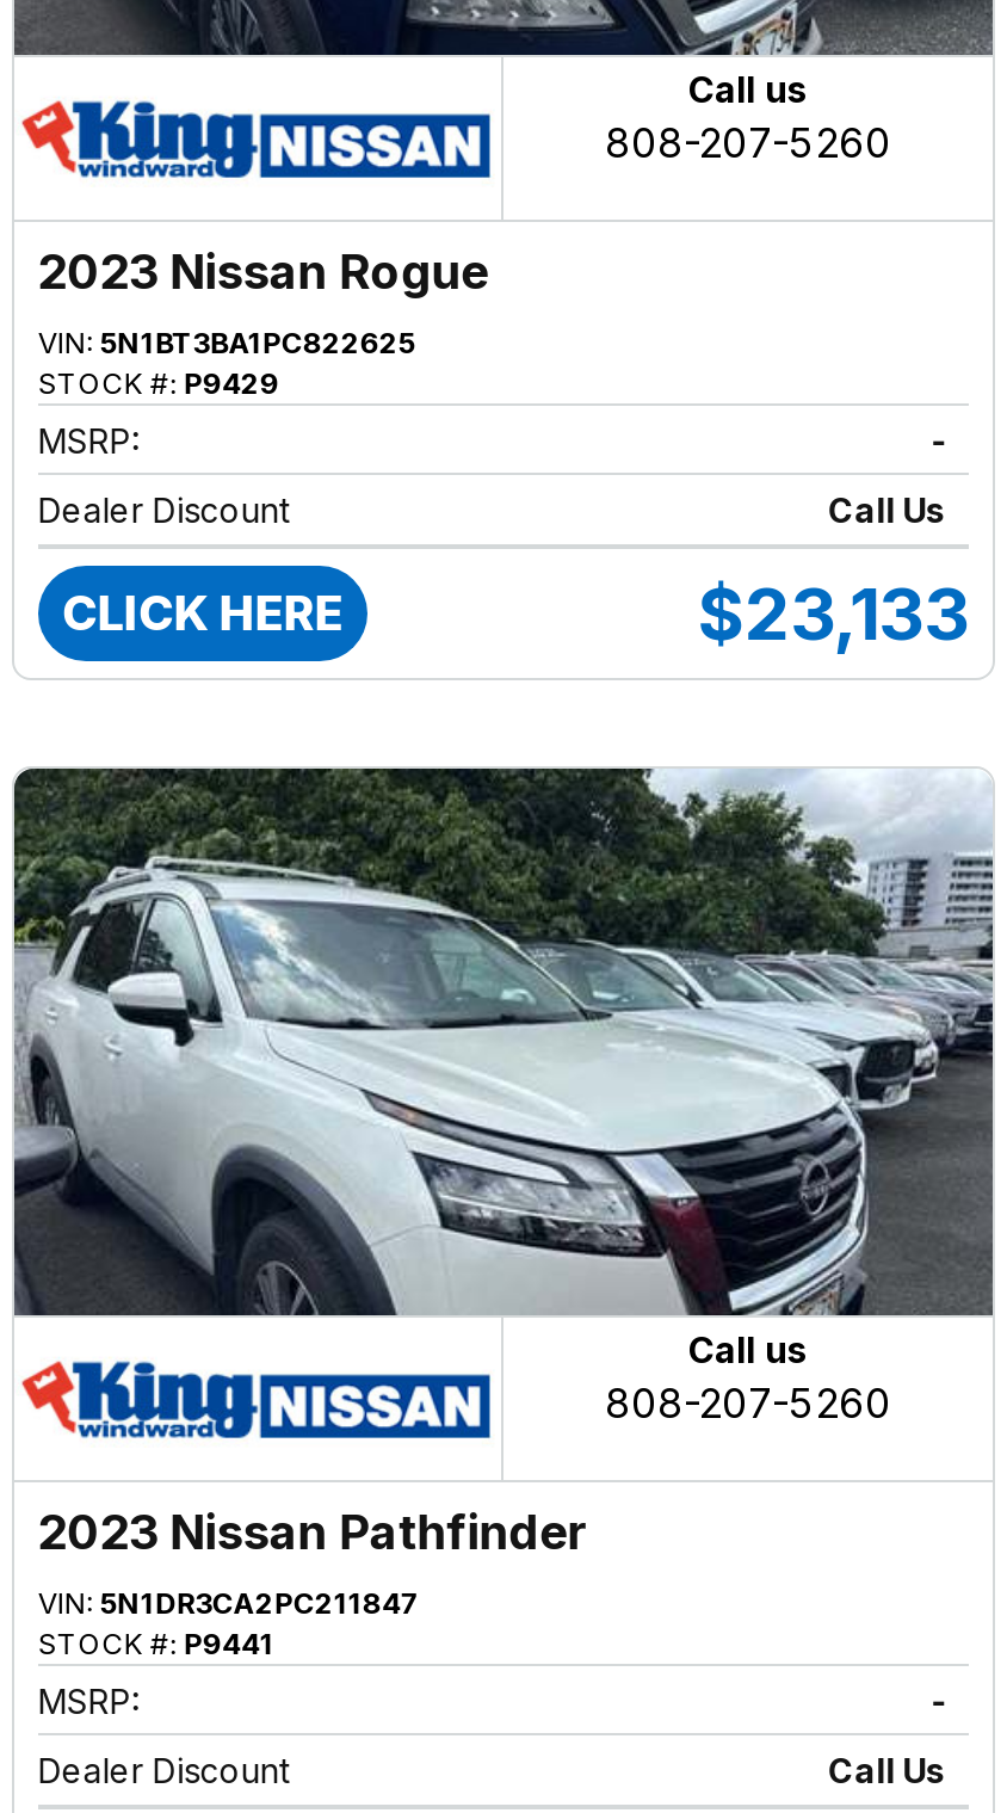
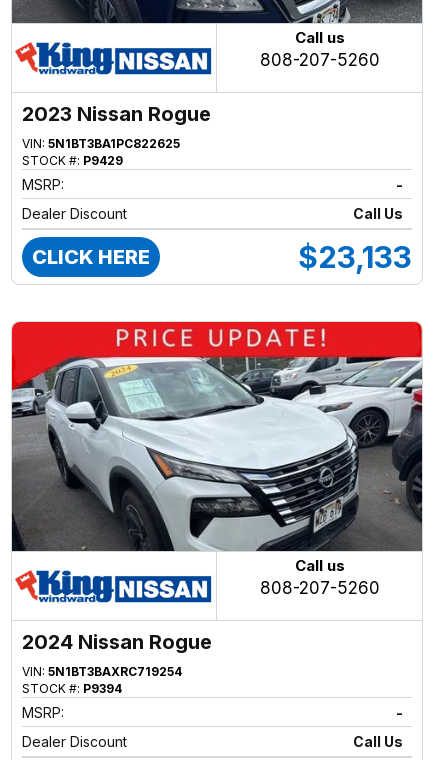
[12,766,995,1315] [image] -> [11,321,423,551] [image]
[38,1504,587,1561] 2023 Nissan Pathfinder -> [22,630,212,654] 2024 Nissan Rogue
[38,1585,420,1621] VIN: 5N1DR3CA2PC211847 -> [22,664,182,679] VIN: 5N1BT3BAXRC719254
[38,1626,274,1661] STOCK #: P9441 -> [22,681,122,696] STOCK #: P9394

